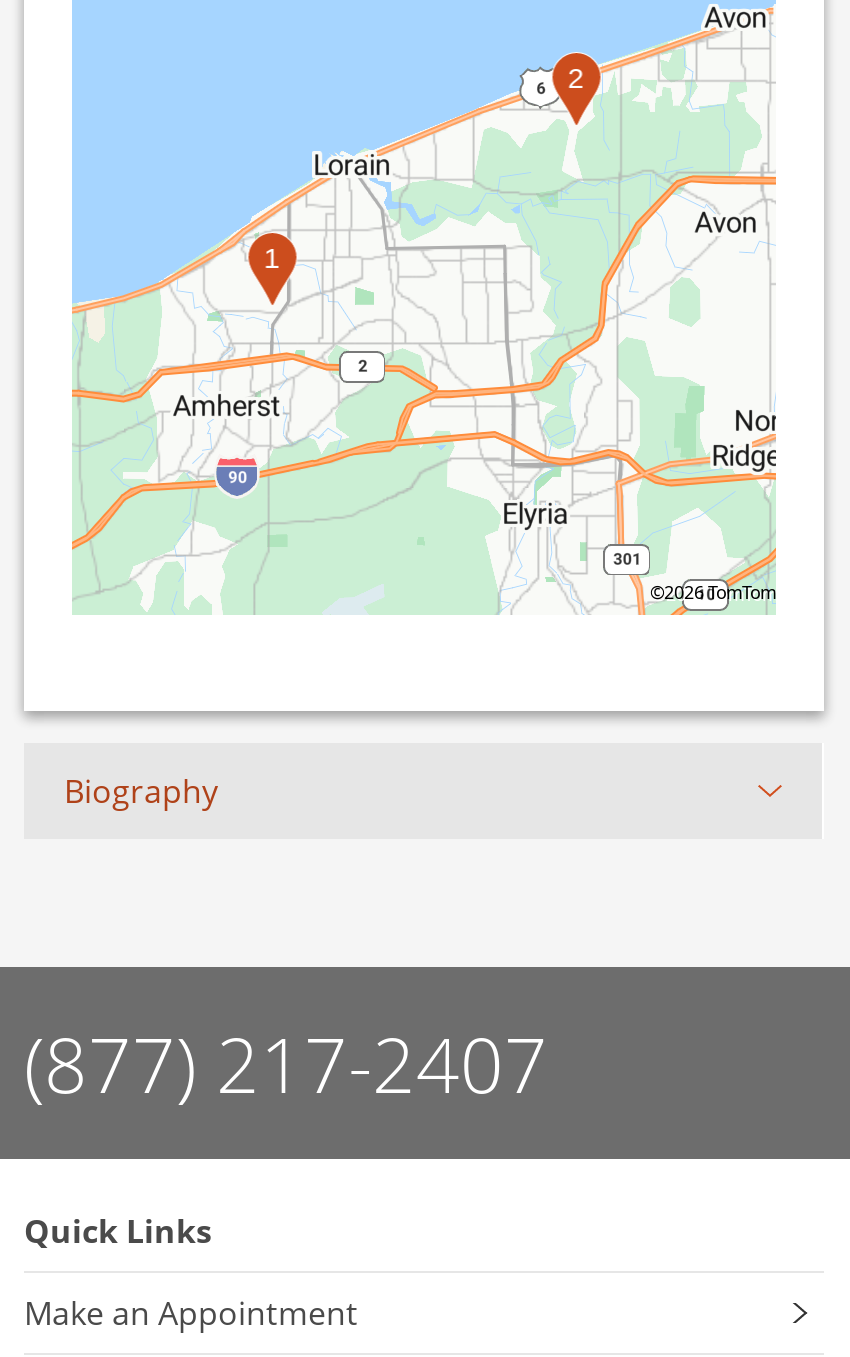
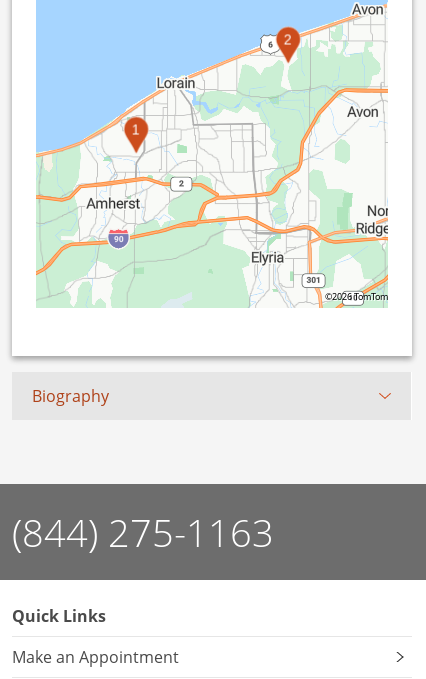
[24,1013,548,1113] (877) 217-2407 -> [12,507,274,557] (844) 275-1163

